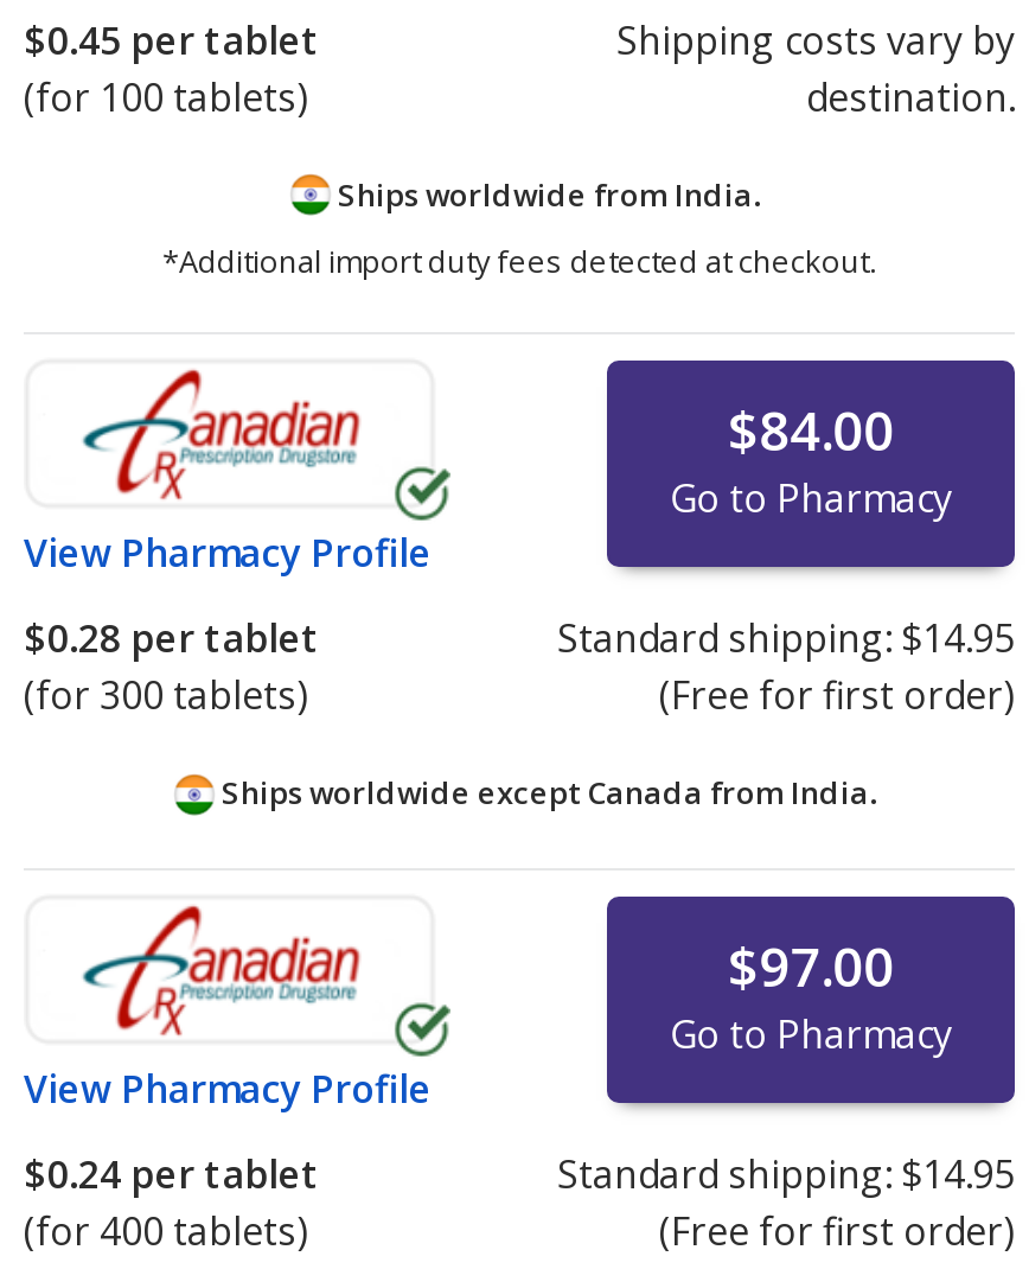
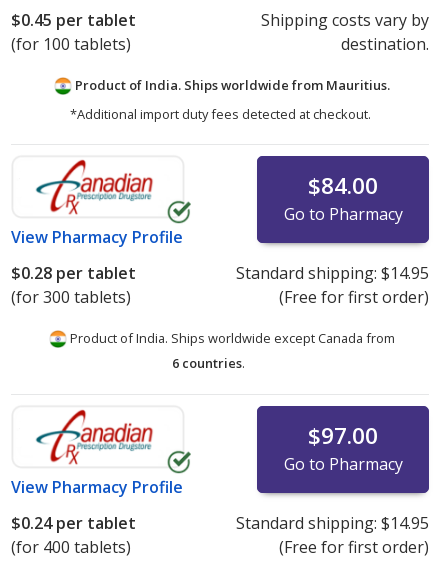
[331,171,760,214] Ships worldwide from India. -> [72,76,390,94] Product of India. Ships worldwide from Mauritius.
[215,771,876,814] Ships worldwide except Canada from India. -> [67,329,395,372] Product of India. Ships worldwide except Canada from | 6 countries.

